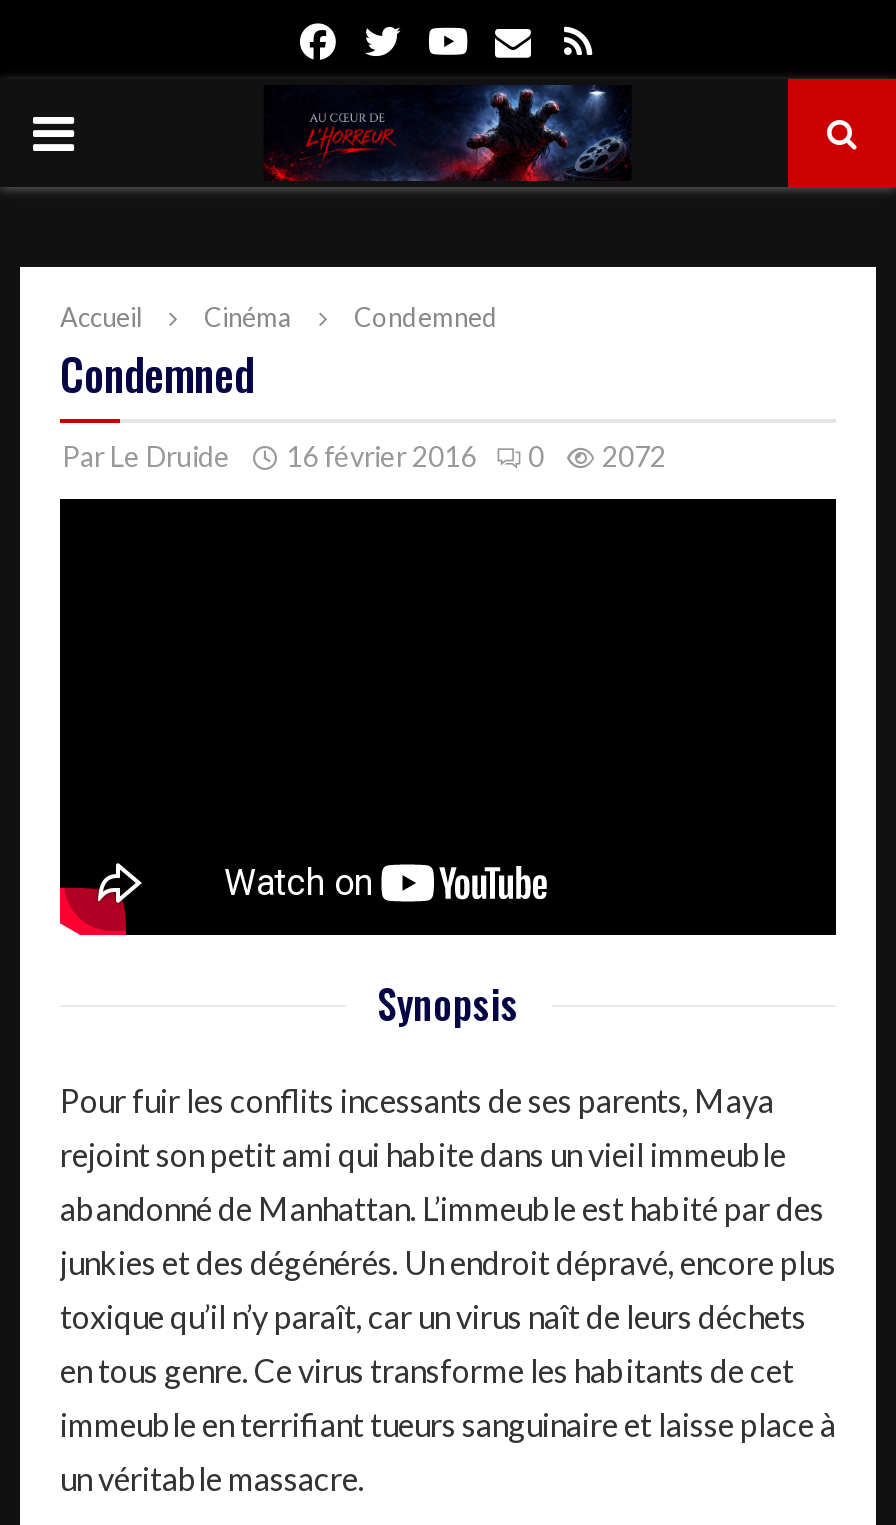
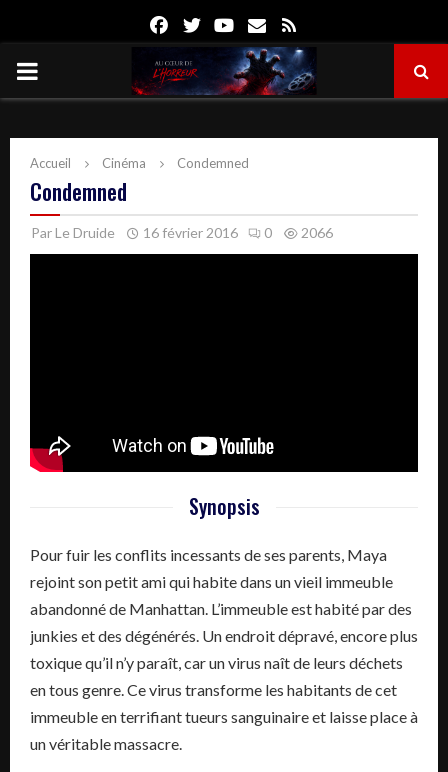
[62,439,666,473] Par Le Druide 16 février 2016 0 2072 -> [31,224,333,241] Par Le Druide 16 février 2016 0 2066

